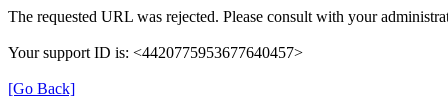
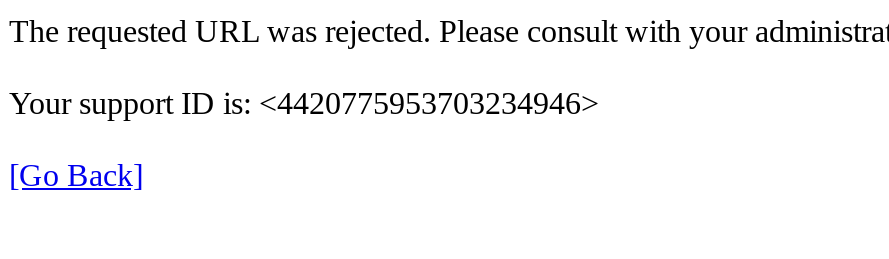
[8,44,303,61] Your support ID is: <4420775953677640457> -> [9,86,599,120] Your support ID is: <4420775953703234946>

